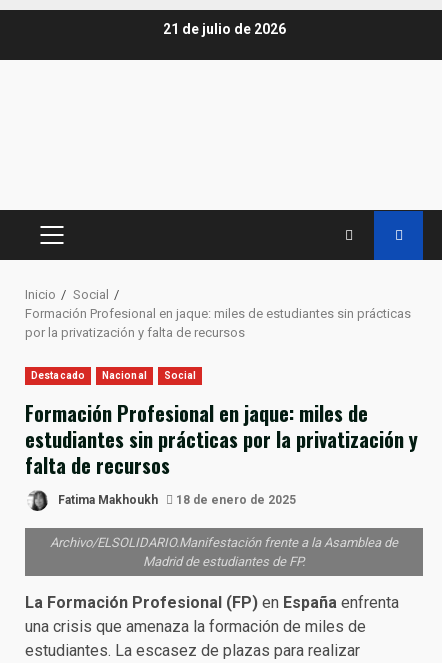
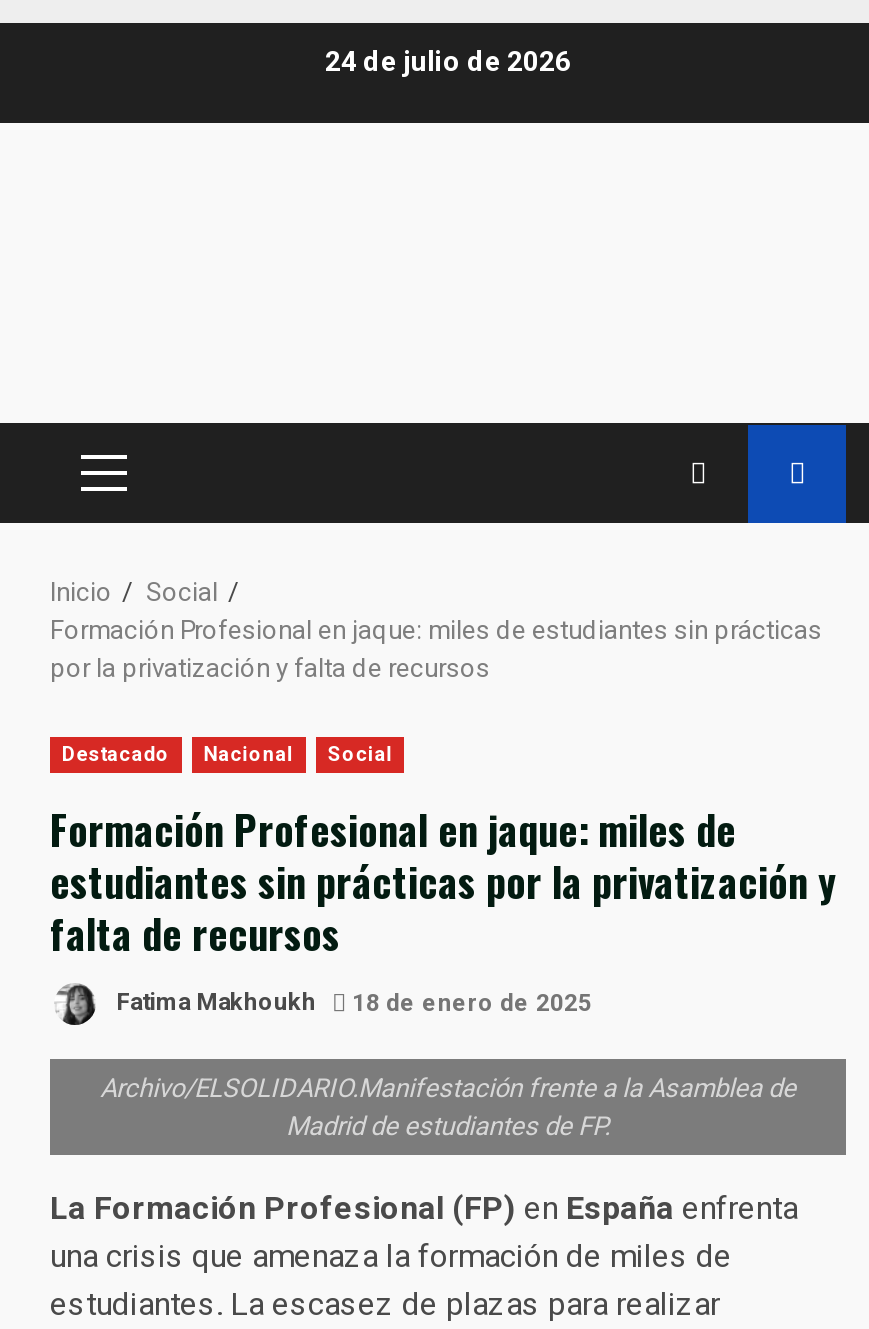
[162,20,285,36] 21 de julio de 2026 -> [325,44,571,76] 24 de julio de 2026

